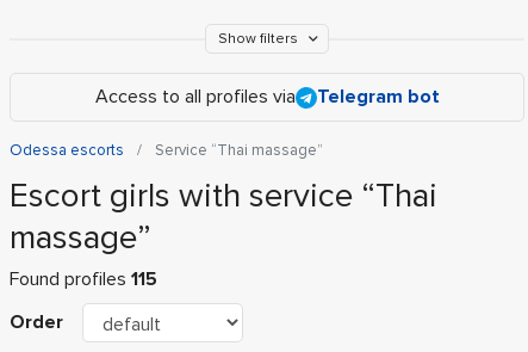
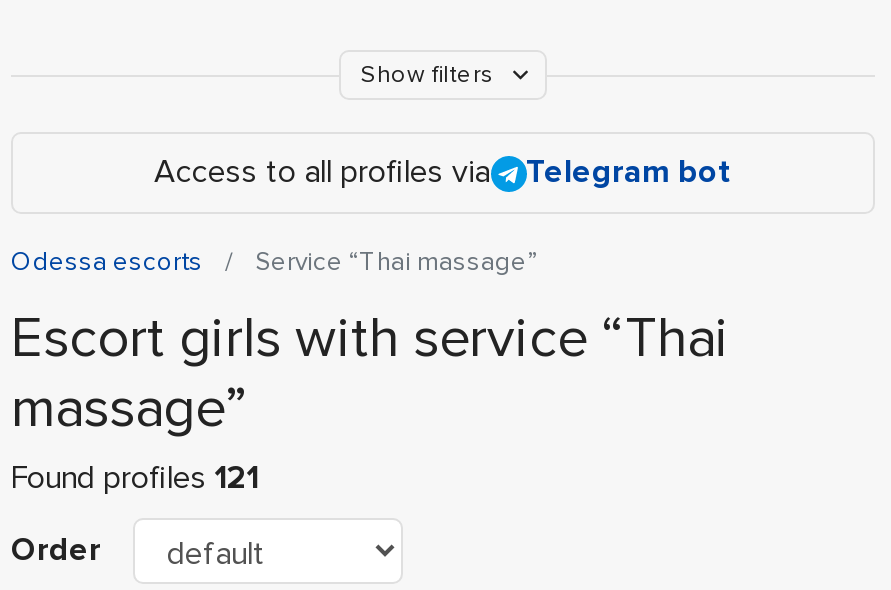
[10,267,157,291] Found profiles 115 -> [11,458,259,498] Found profiles 121

